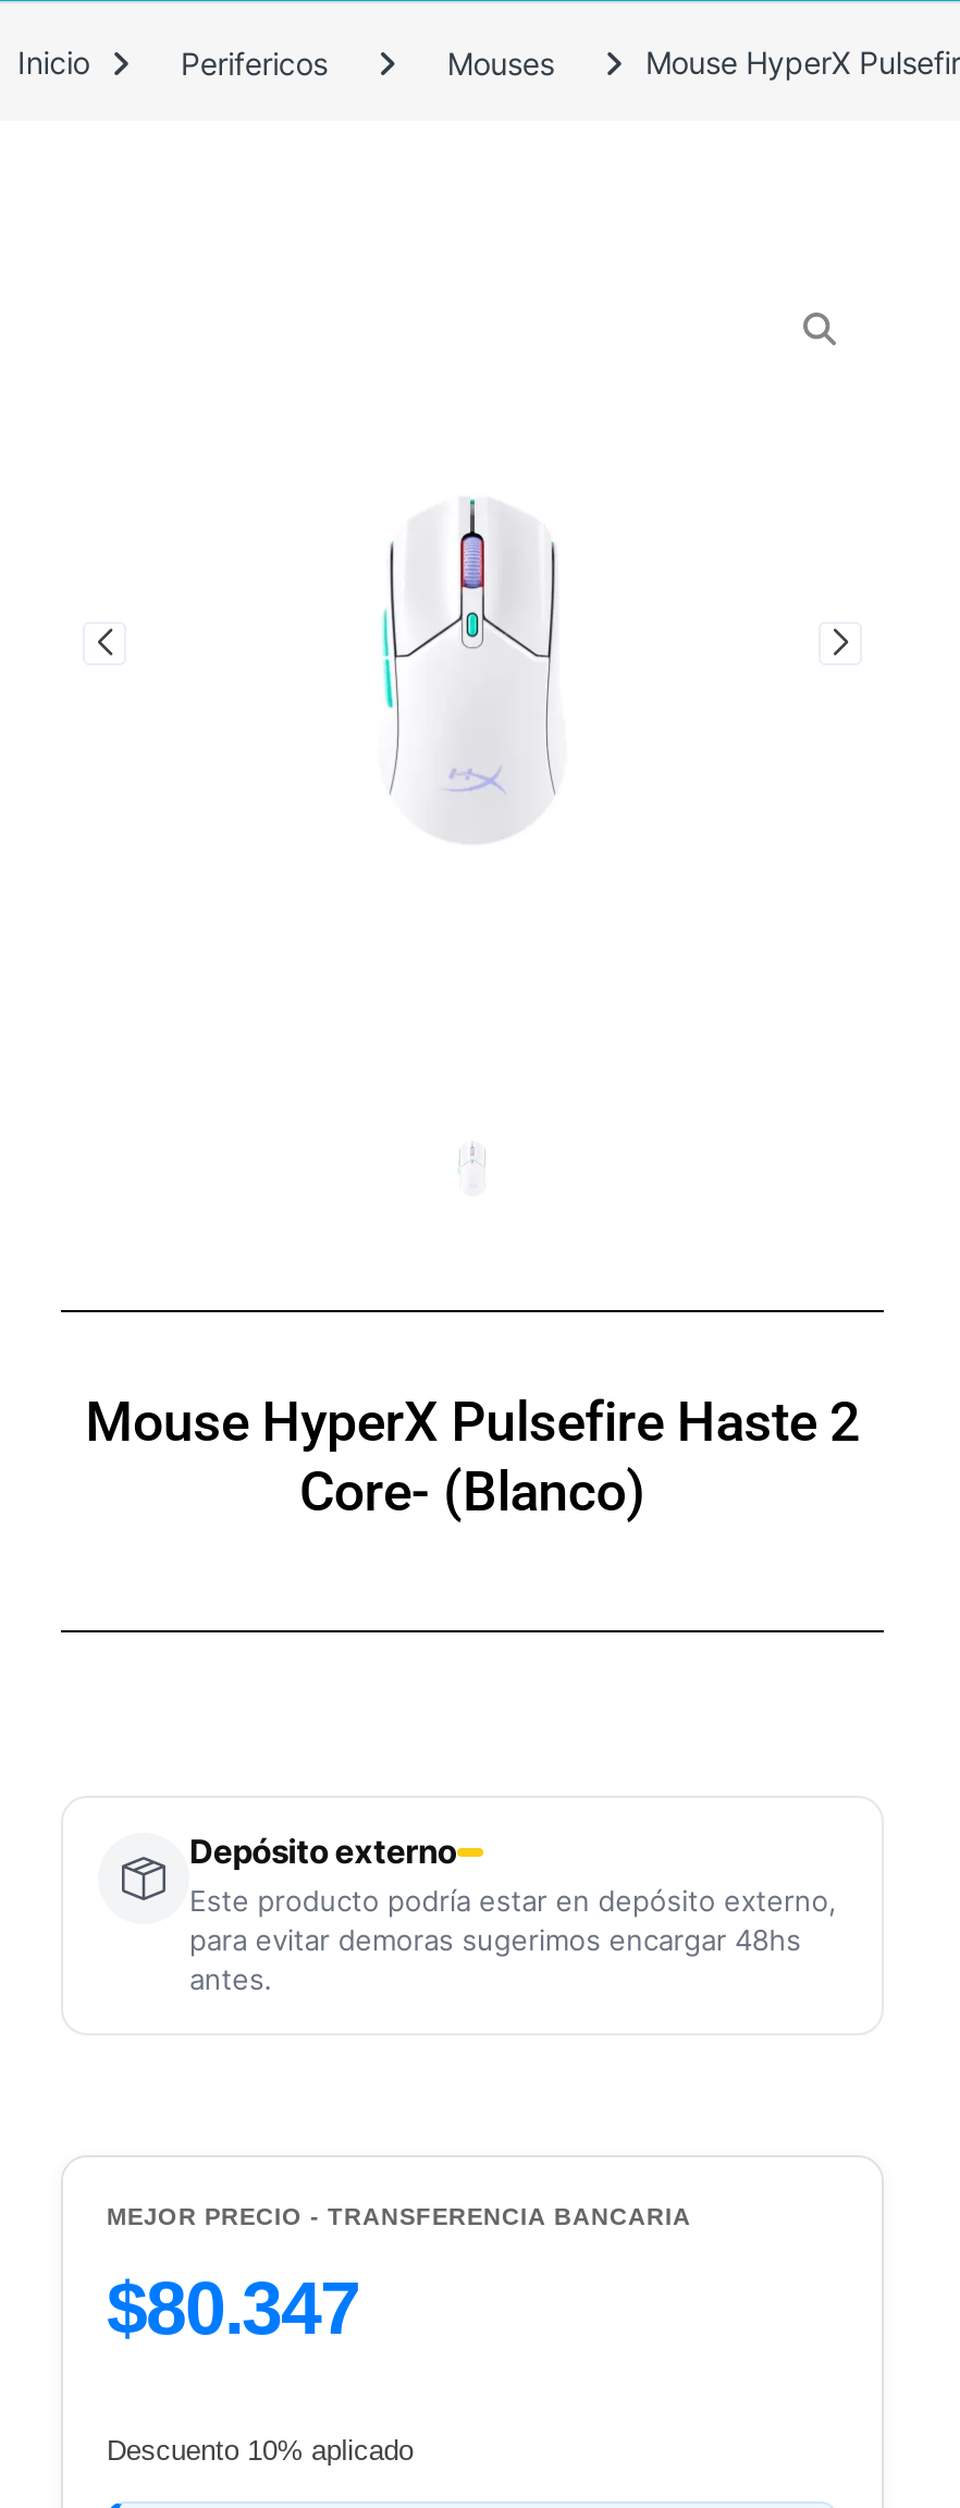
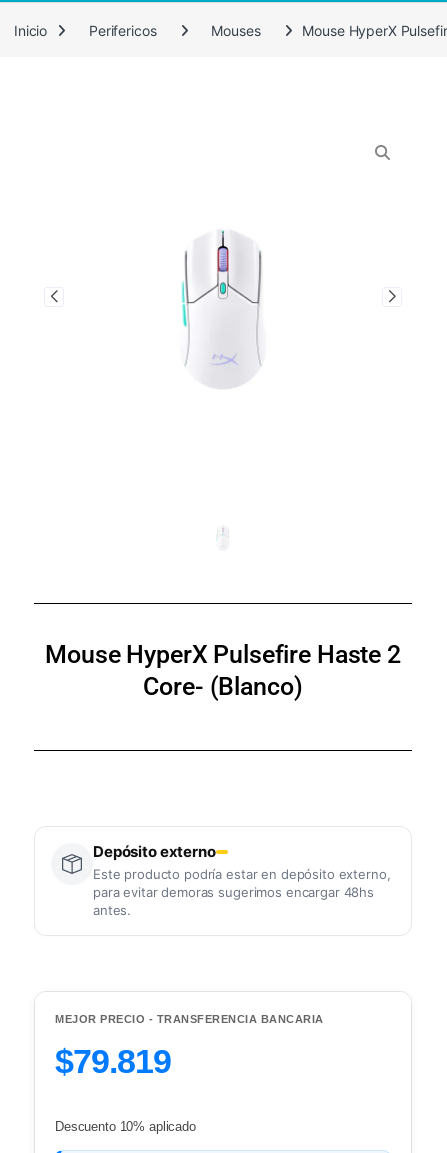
[107,2265,359,2348] $80.347 -> [55,1041,171,1079] $79.819

